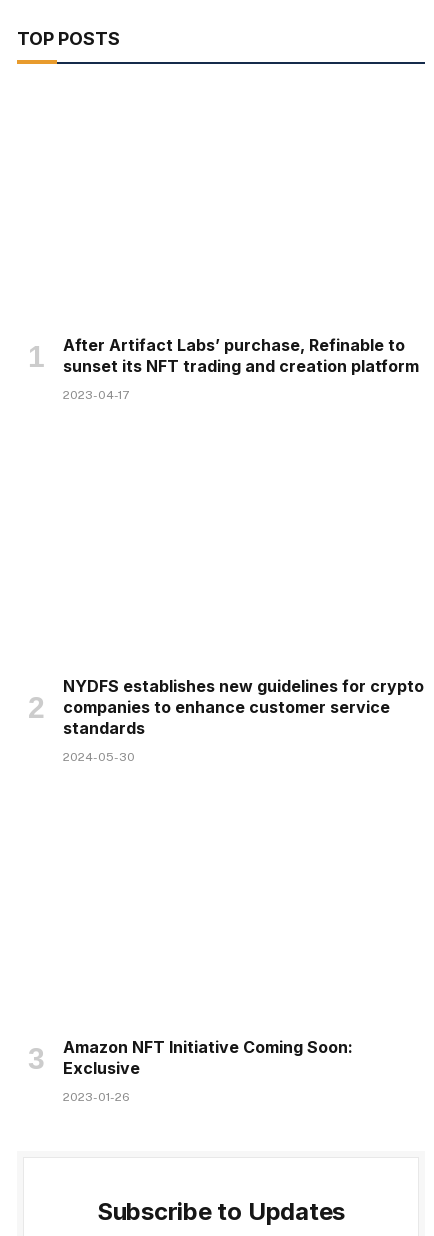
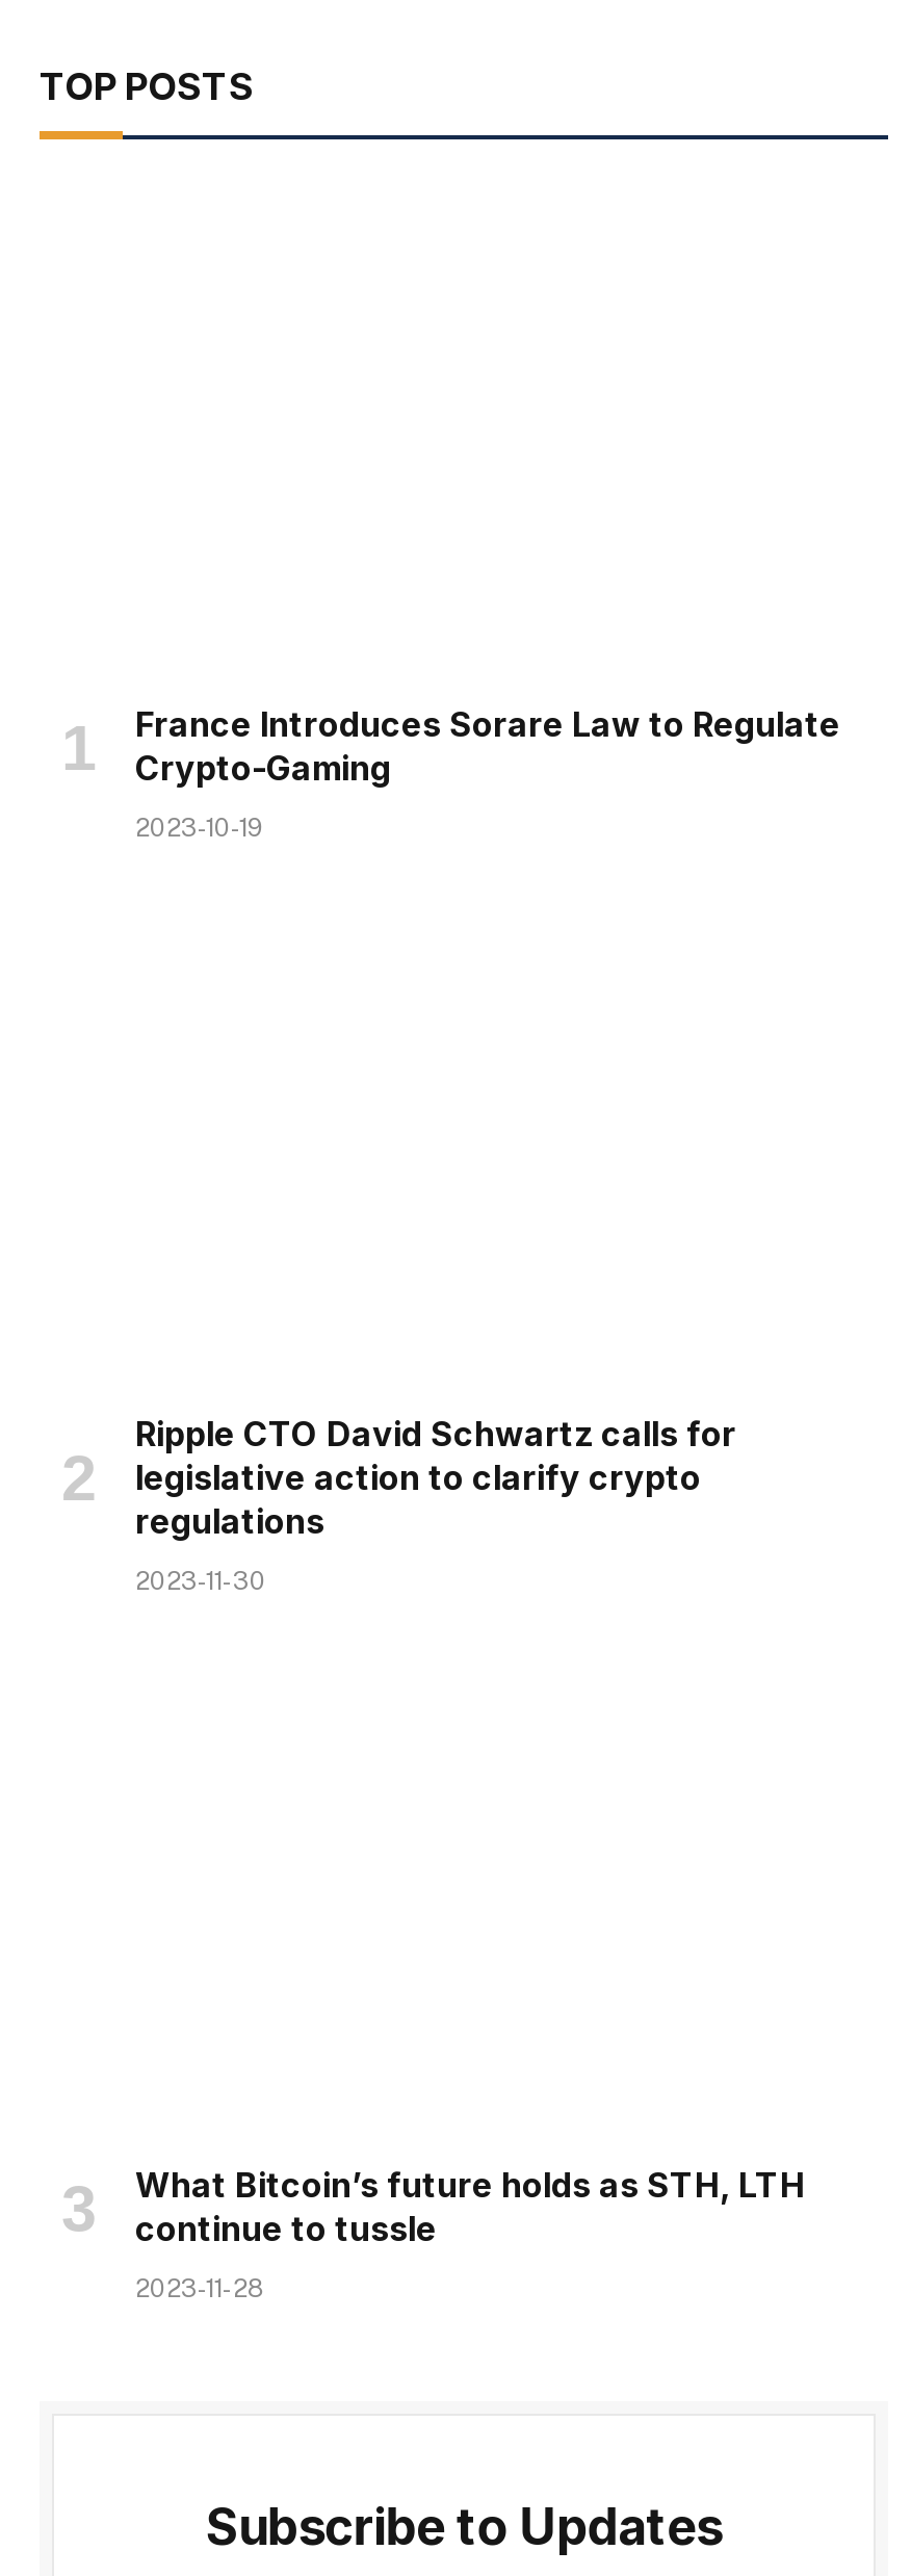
[63,335,419,376] After Artifact Labs’ purchase, Refinable to | sunset its NFT trading and creation platform -> [135,704,840,789] France Introduces Sorare Law to Regulate | Crypto-Gaming
[63,388,129,402] 2023-04-17 -> [135,814,264,843] 2023-10-19
[63,676,424,738] NYDFS establishes new guidelines for crypto | companies to enhance customer service | standards -> [135,1412,736,1541] Ripple CTO David Schwartz calls for | legislative action to clarify crypto | regulations
[63,750,135,764] 2024-05-30 -> [135,1566,266,1595] 2023-11-30
[63,1037,353,1078] Amazon NFT Initiative Coming Soon: | Exclusive -> [135,2164,805,2250] What Bitcoin’s future holds as STH, LTH | continue to tussle
[63,1090,130,1104] 2023-01-26 -> [135,2275,264,2304] 2023-11-28

